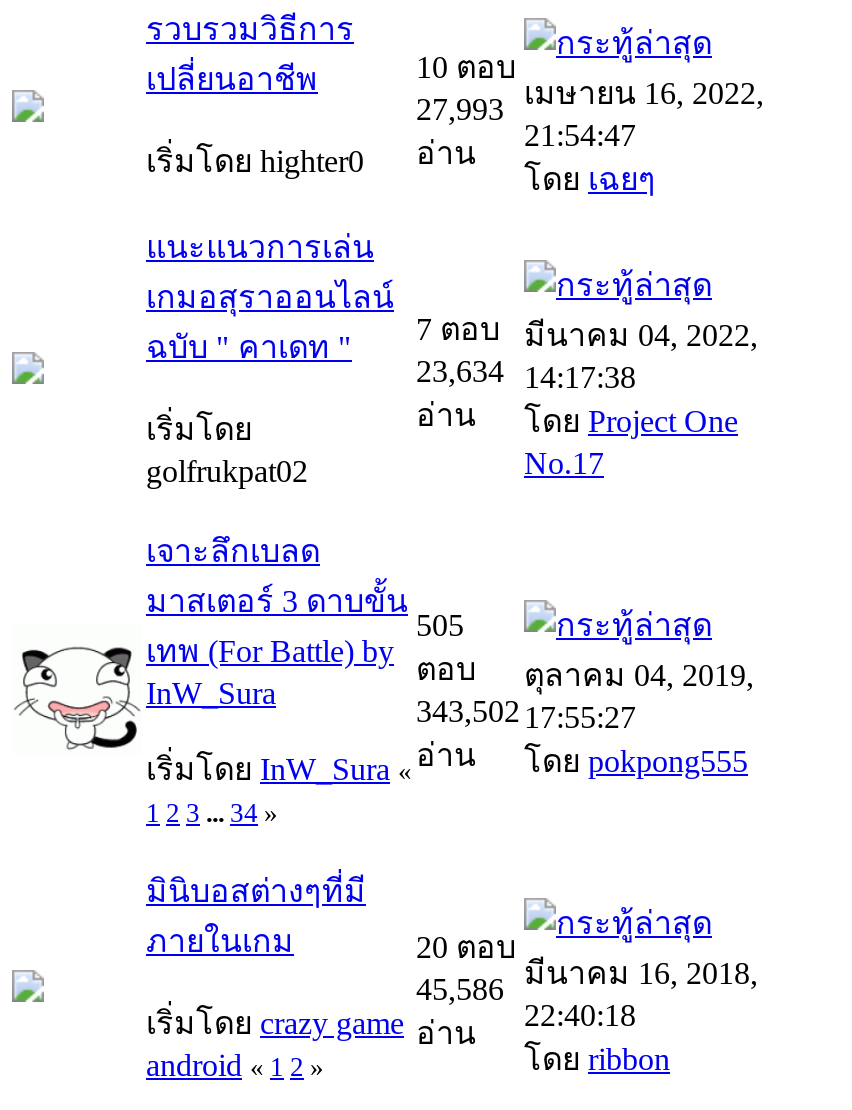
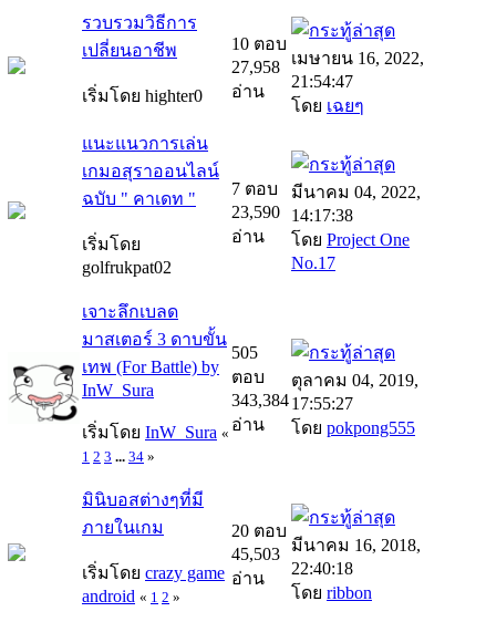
[416,75,764,125] 27,993 เมษายน 16, 2022, -> [231,48,424,76] 27,958 เมษายน 16, 2022,
[416,353,636,393] 23,634 14:17:38 -> [231,202,353,224] 23,590 14:17:38
[416,693,636,733] 343,502 17:55:27 -> [231,390,353,412] 343,384 17:55:27
[416,955,758,1005] 45,586 มีนาคม 16, 2018, -> [231,535,421,563] 45,503 มีนาคม 16, 2018,

